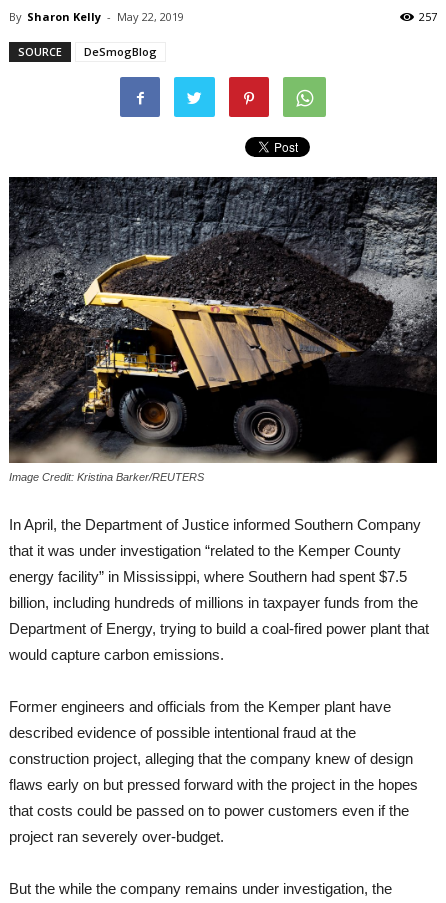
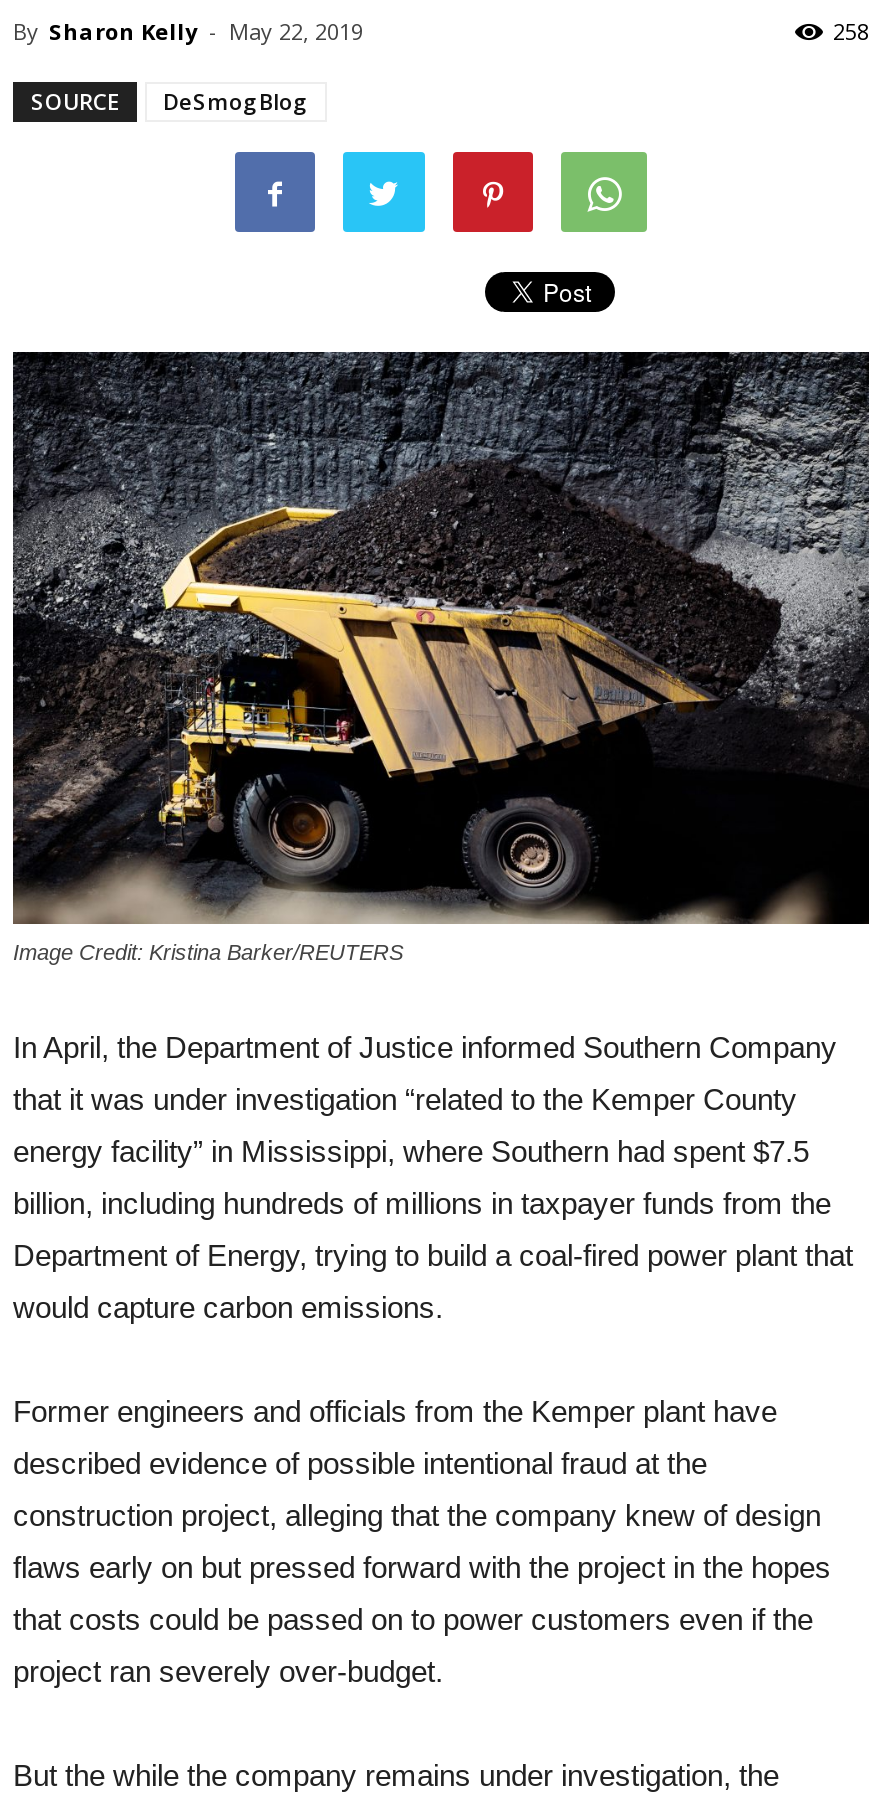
[419,9,437,24] 257 -> [833,16,869,46] 258

